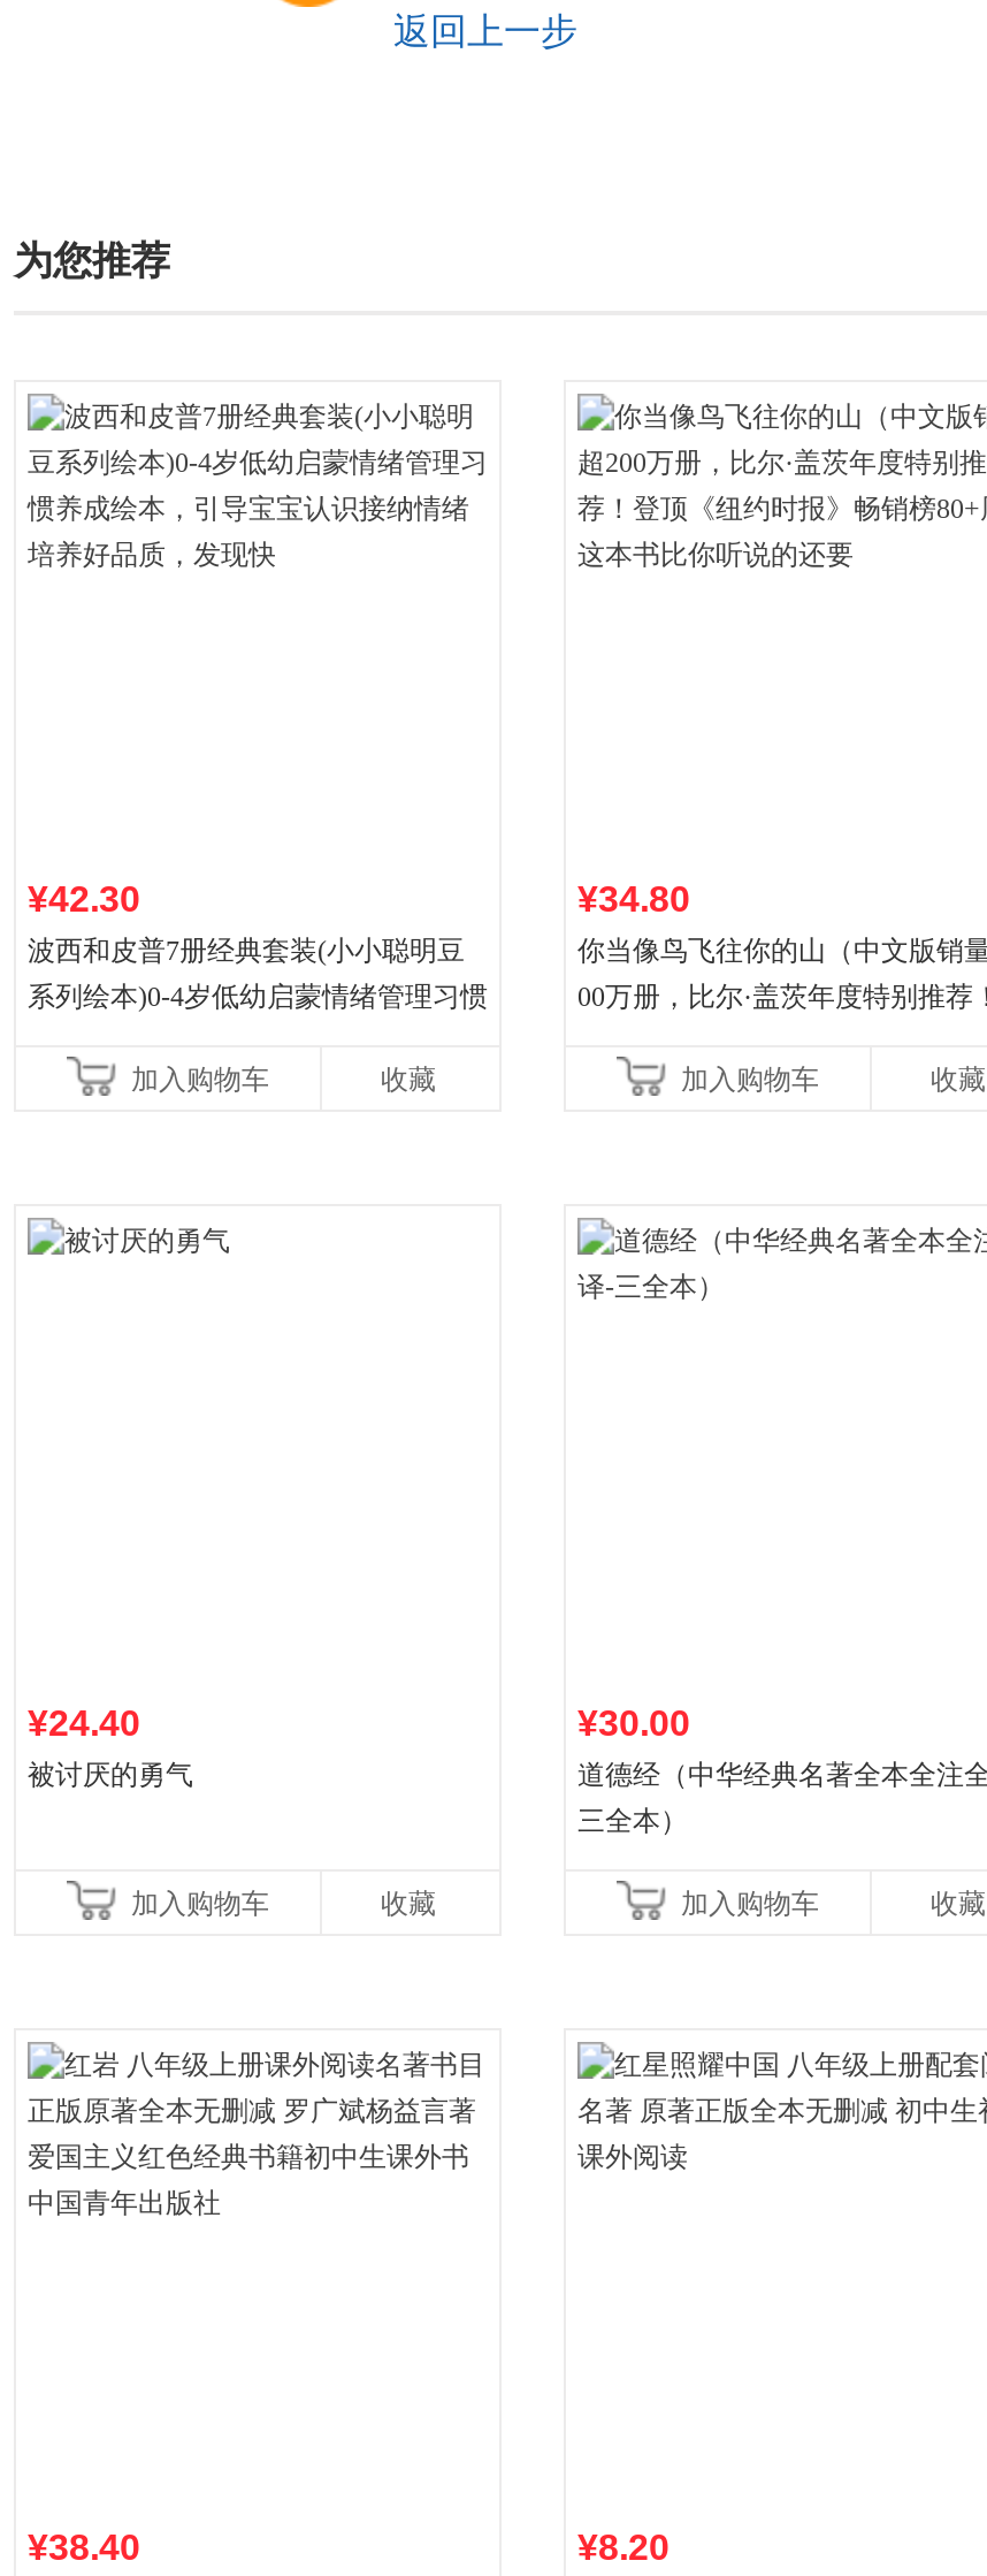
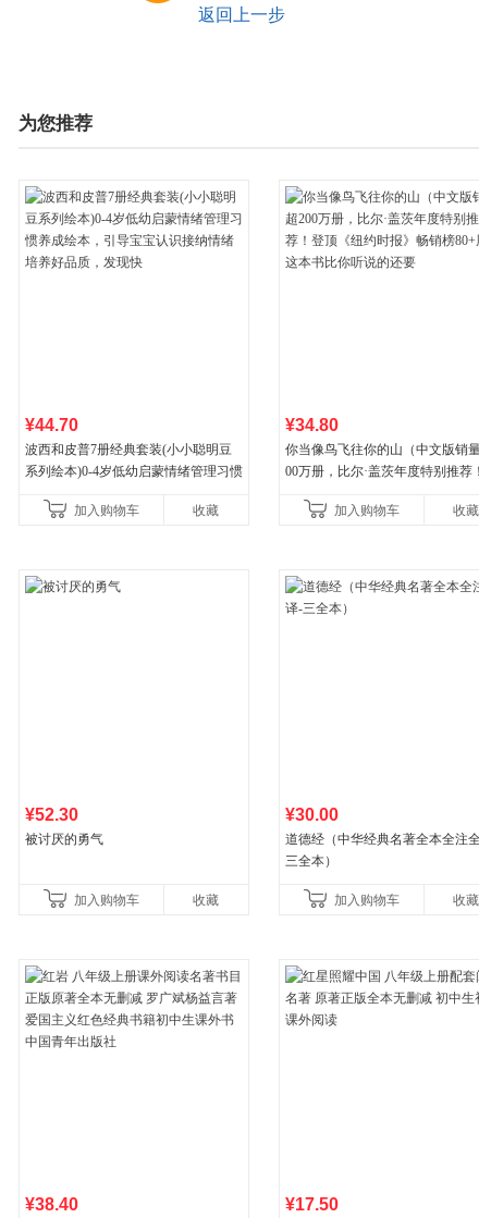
[28,879,140,919] ¥42.30 -> [25,416,78,434] ¥44.70
[28,1704,140,1743] ¥24.40 -> [25,805,78,824] ¥52.30
[577,2528,670,2567] ¥8.20 -> [285,1195,339,1214] ¥17.50

